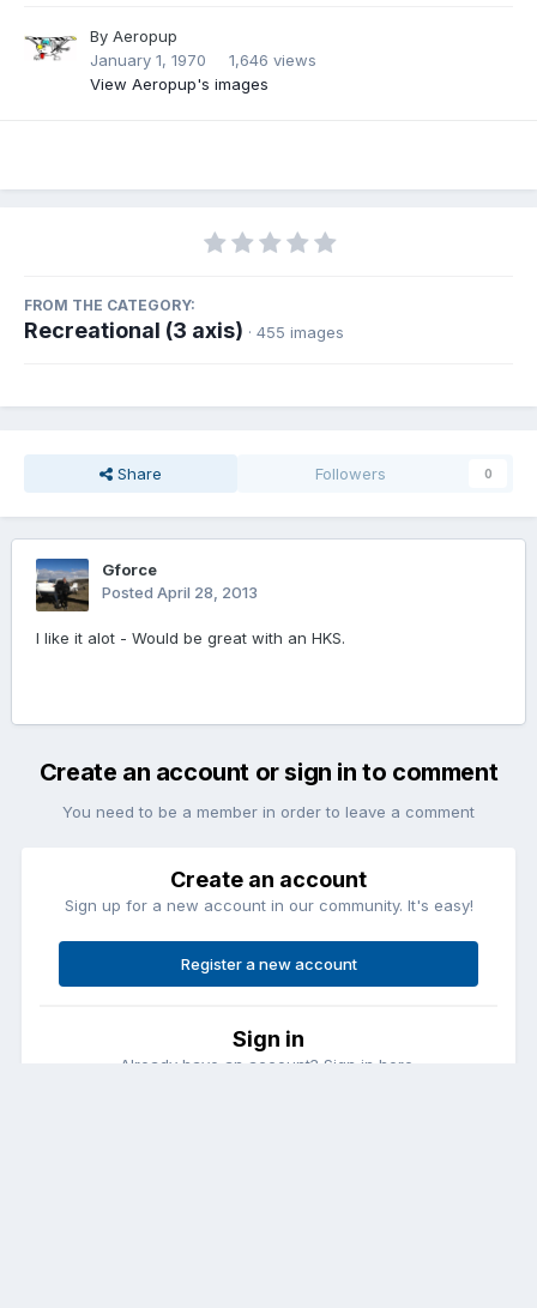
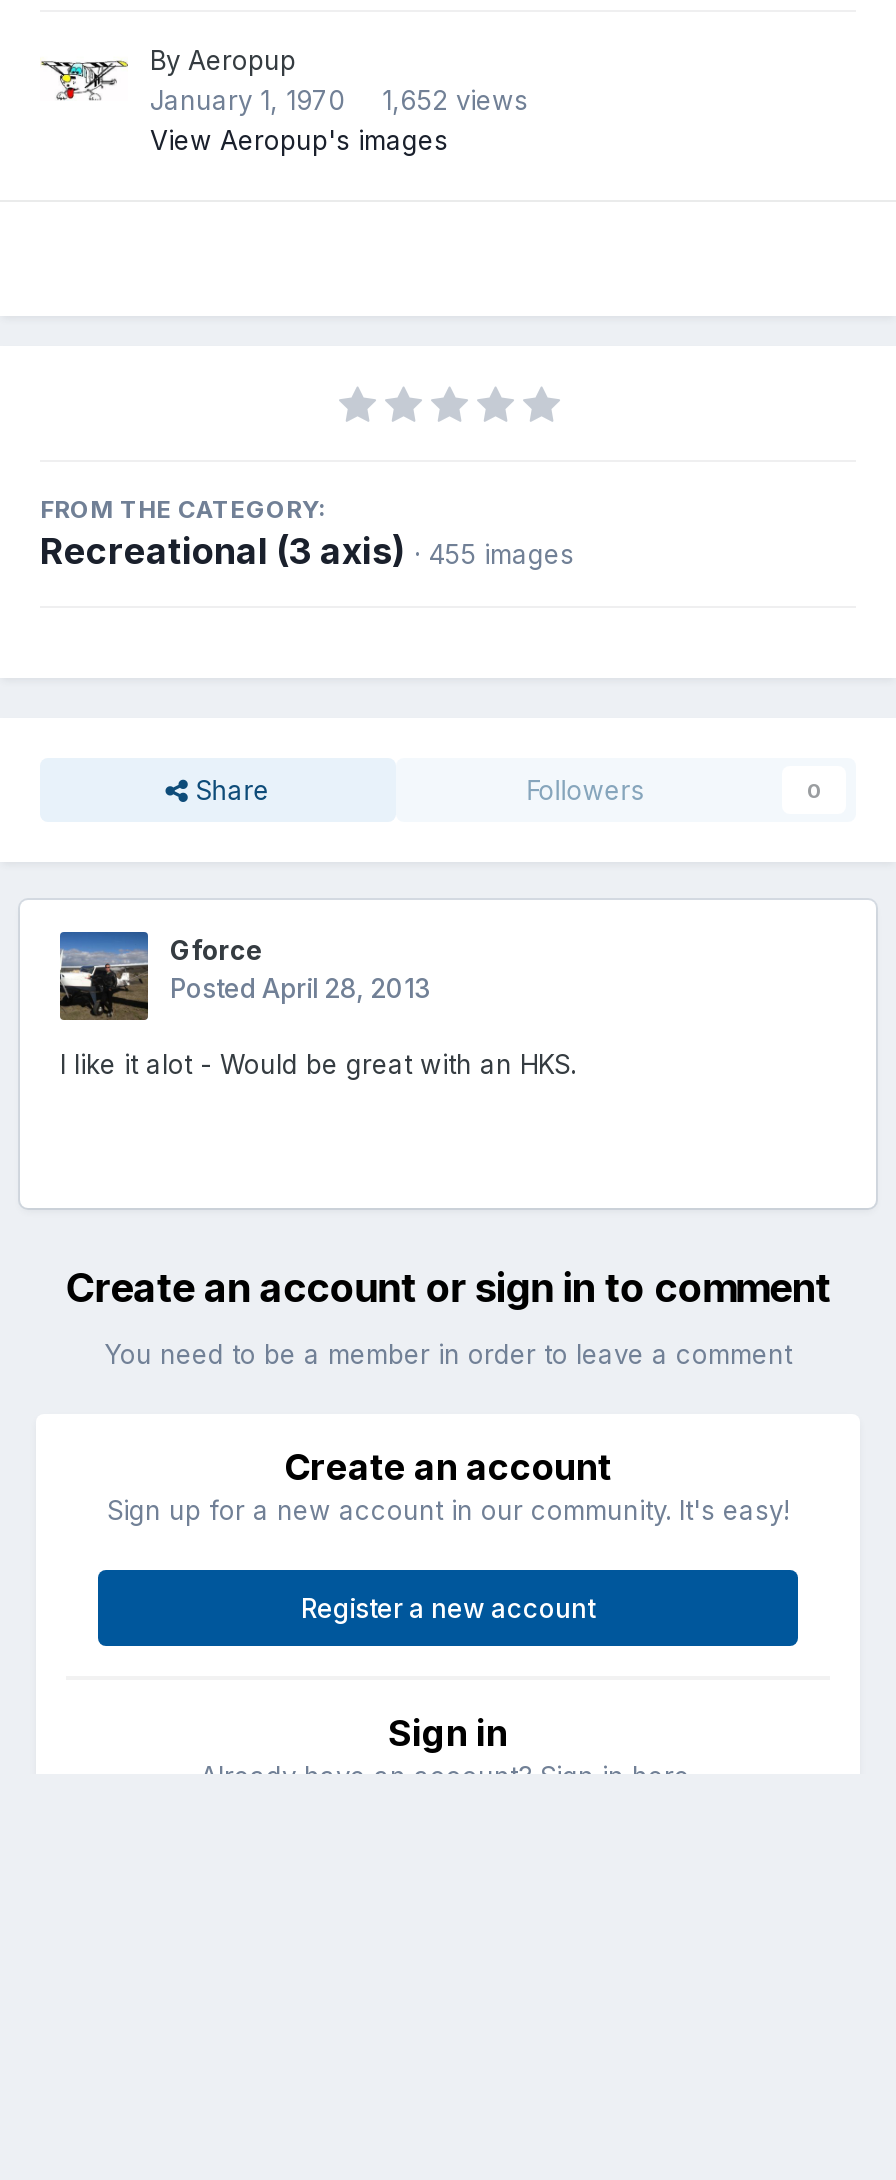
[90,51,316,70] January 1, 1970 1,646 views -> [150,84,528,116] January 1, 1970 1,652 views

